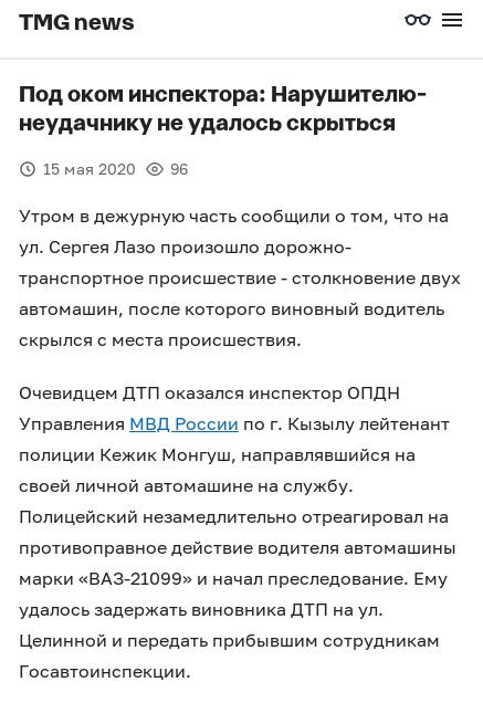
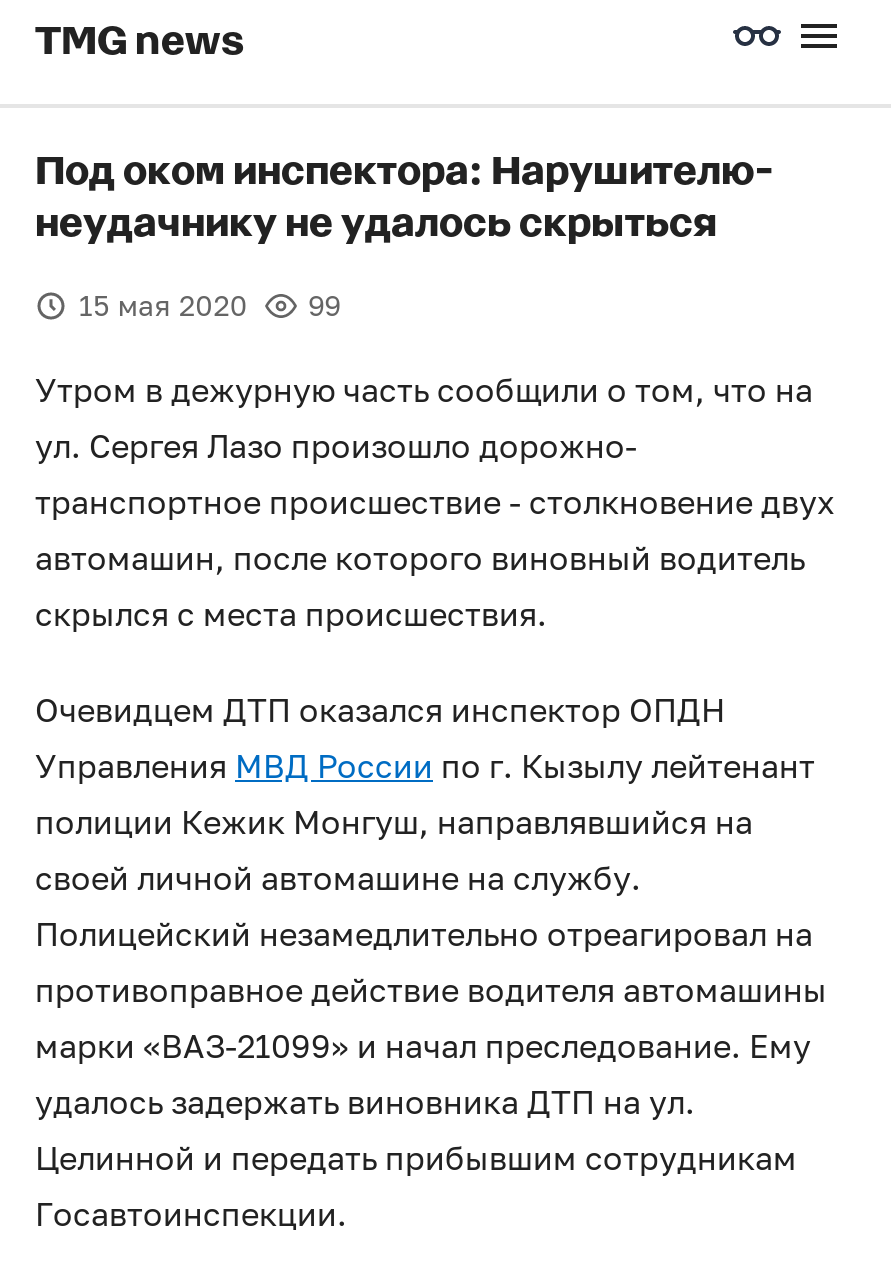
[43,159,188,178] 15 мая 2020 96 -> [79,288,341,322] 15 мая 2020 99

